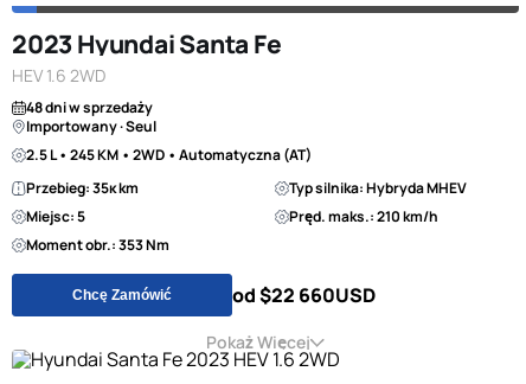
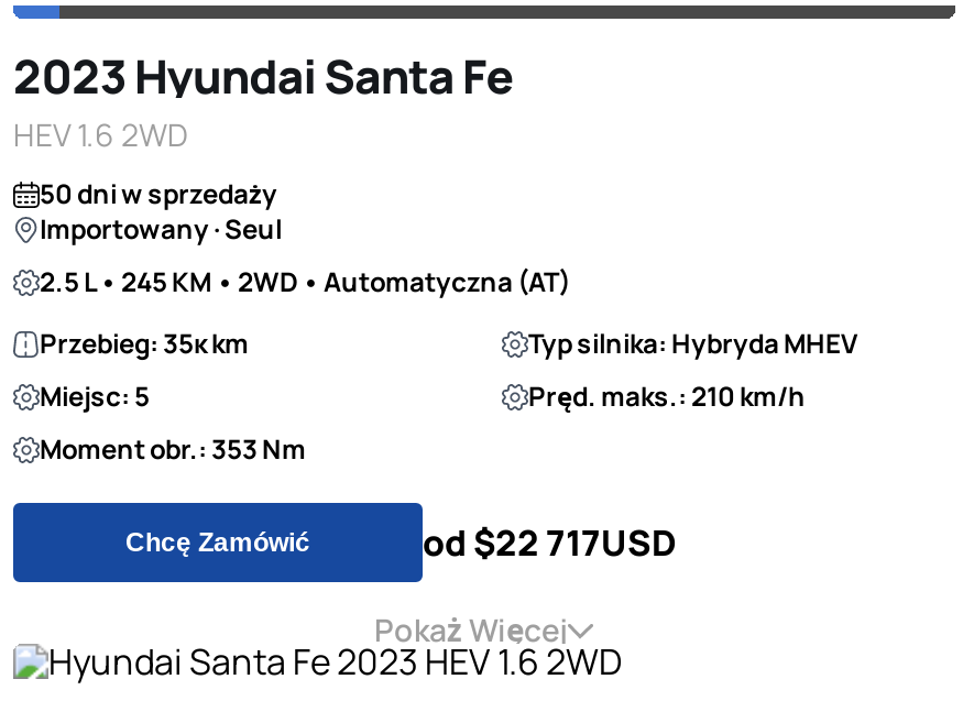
[26,97,153,117] 48 dni w sprzedaży -> [40,175,277,212] 50 dni w sprzedaży
[232,282,376,308] od $22 660USD -> [423,518,676,567] od $22 717USD

